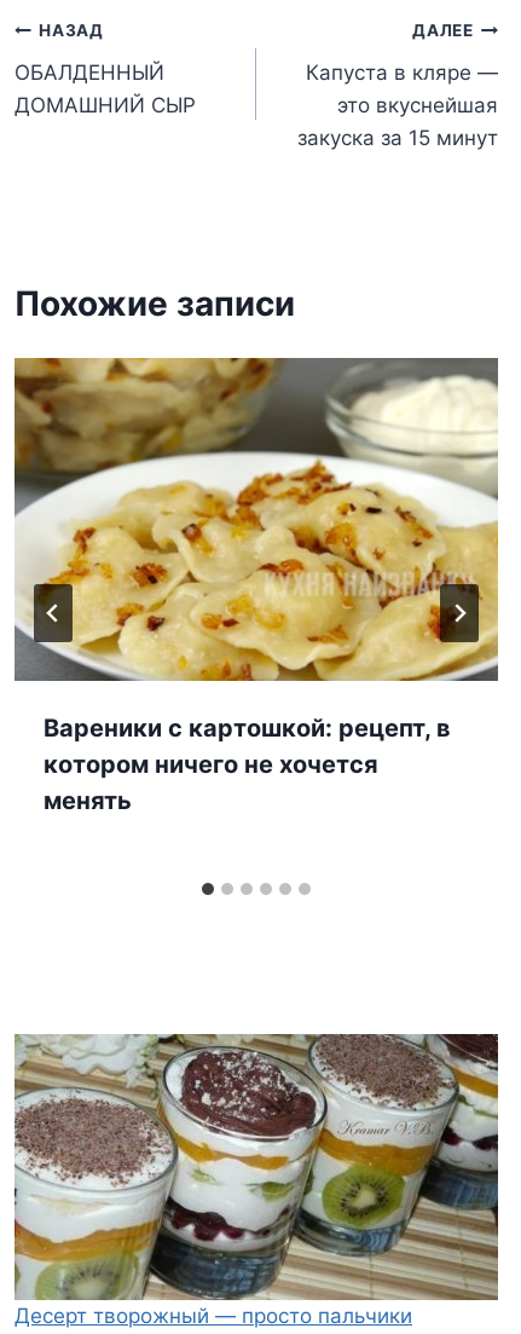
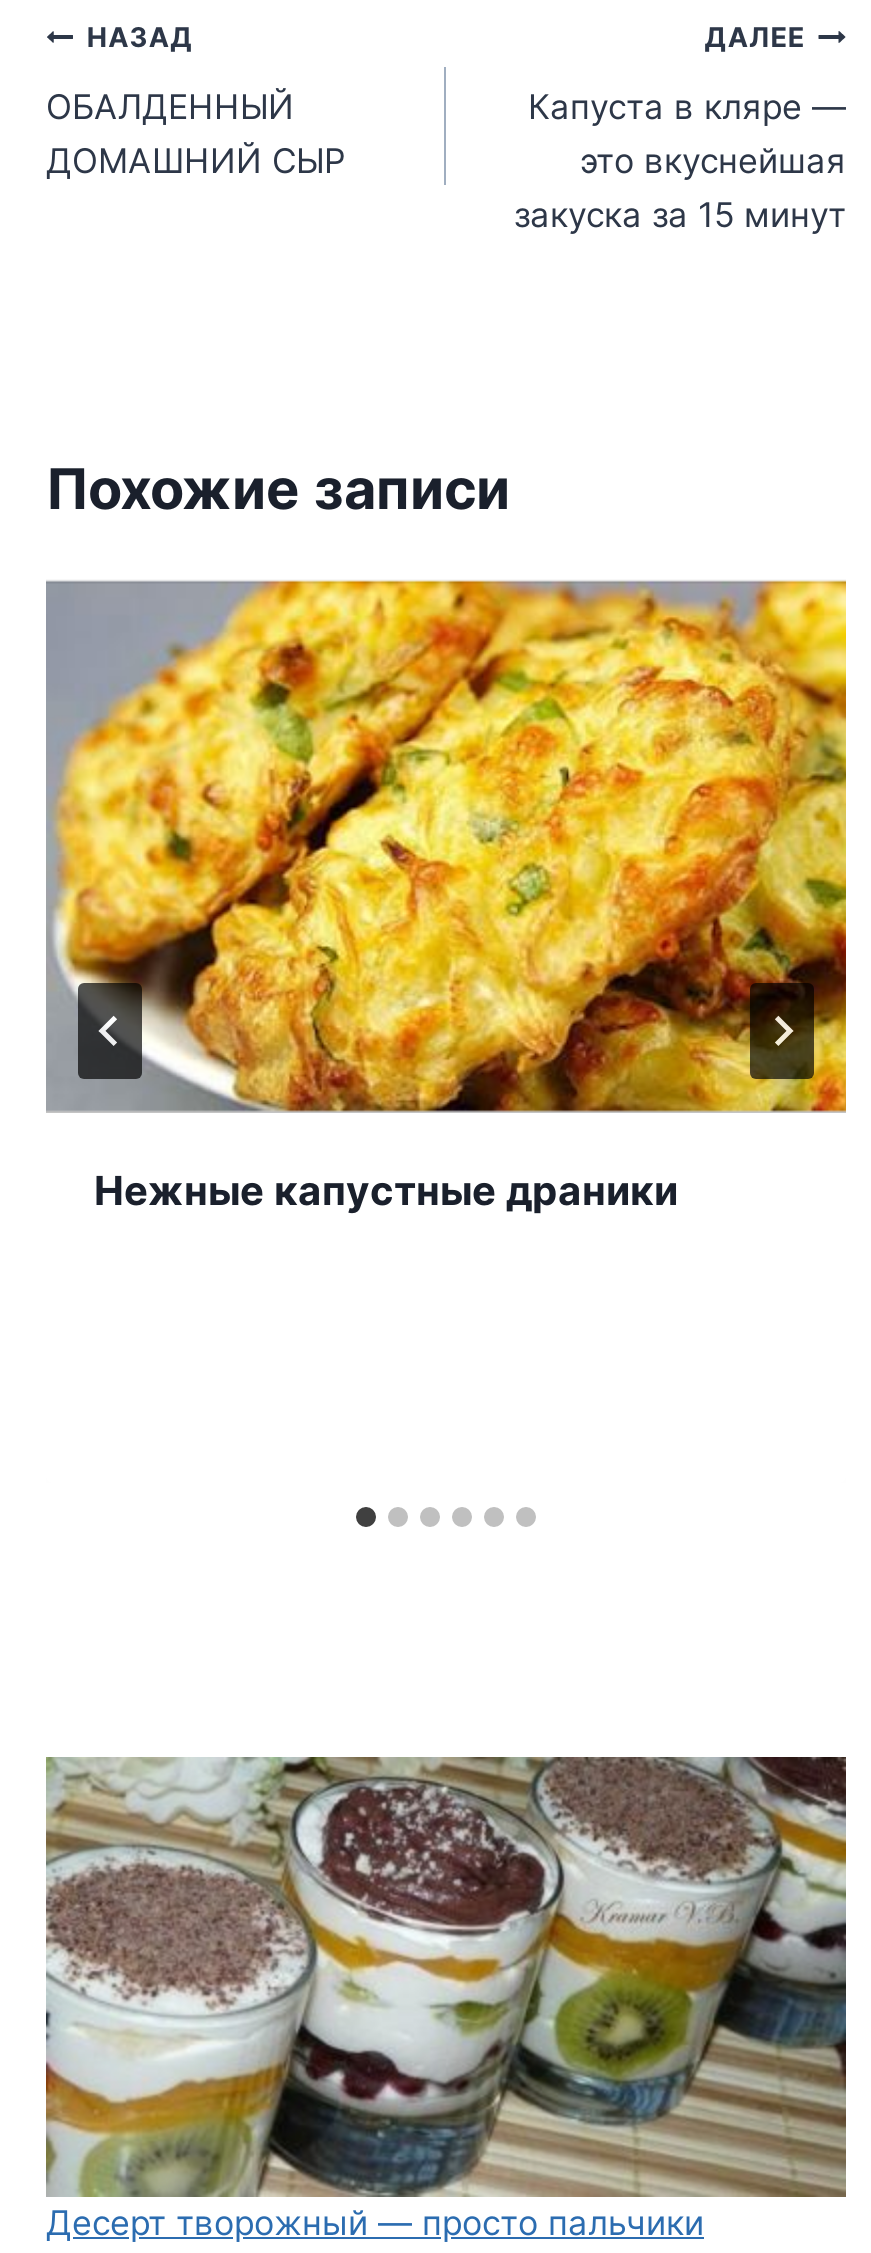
[13,357,499,815] [image] | Вареники с картошкой: рецепт, в | котором ничего не хочется | менять -> [46,579,848,1214] [image] | Нежные капустные драники

